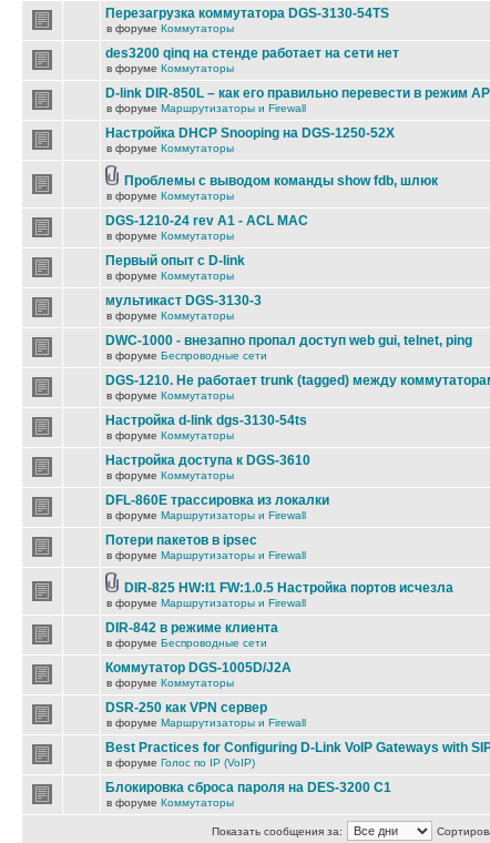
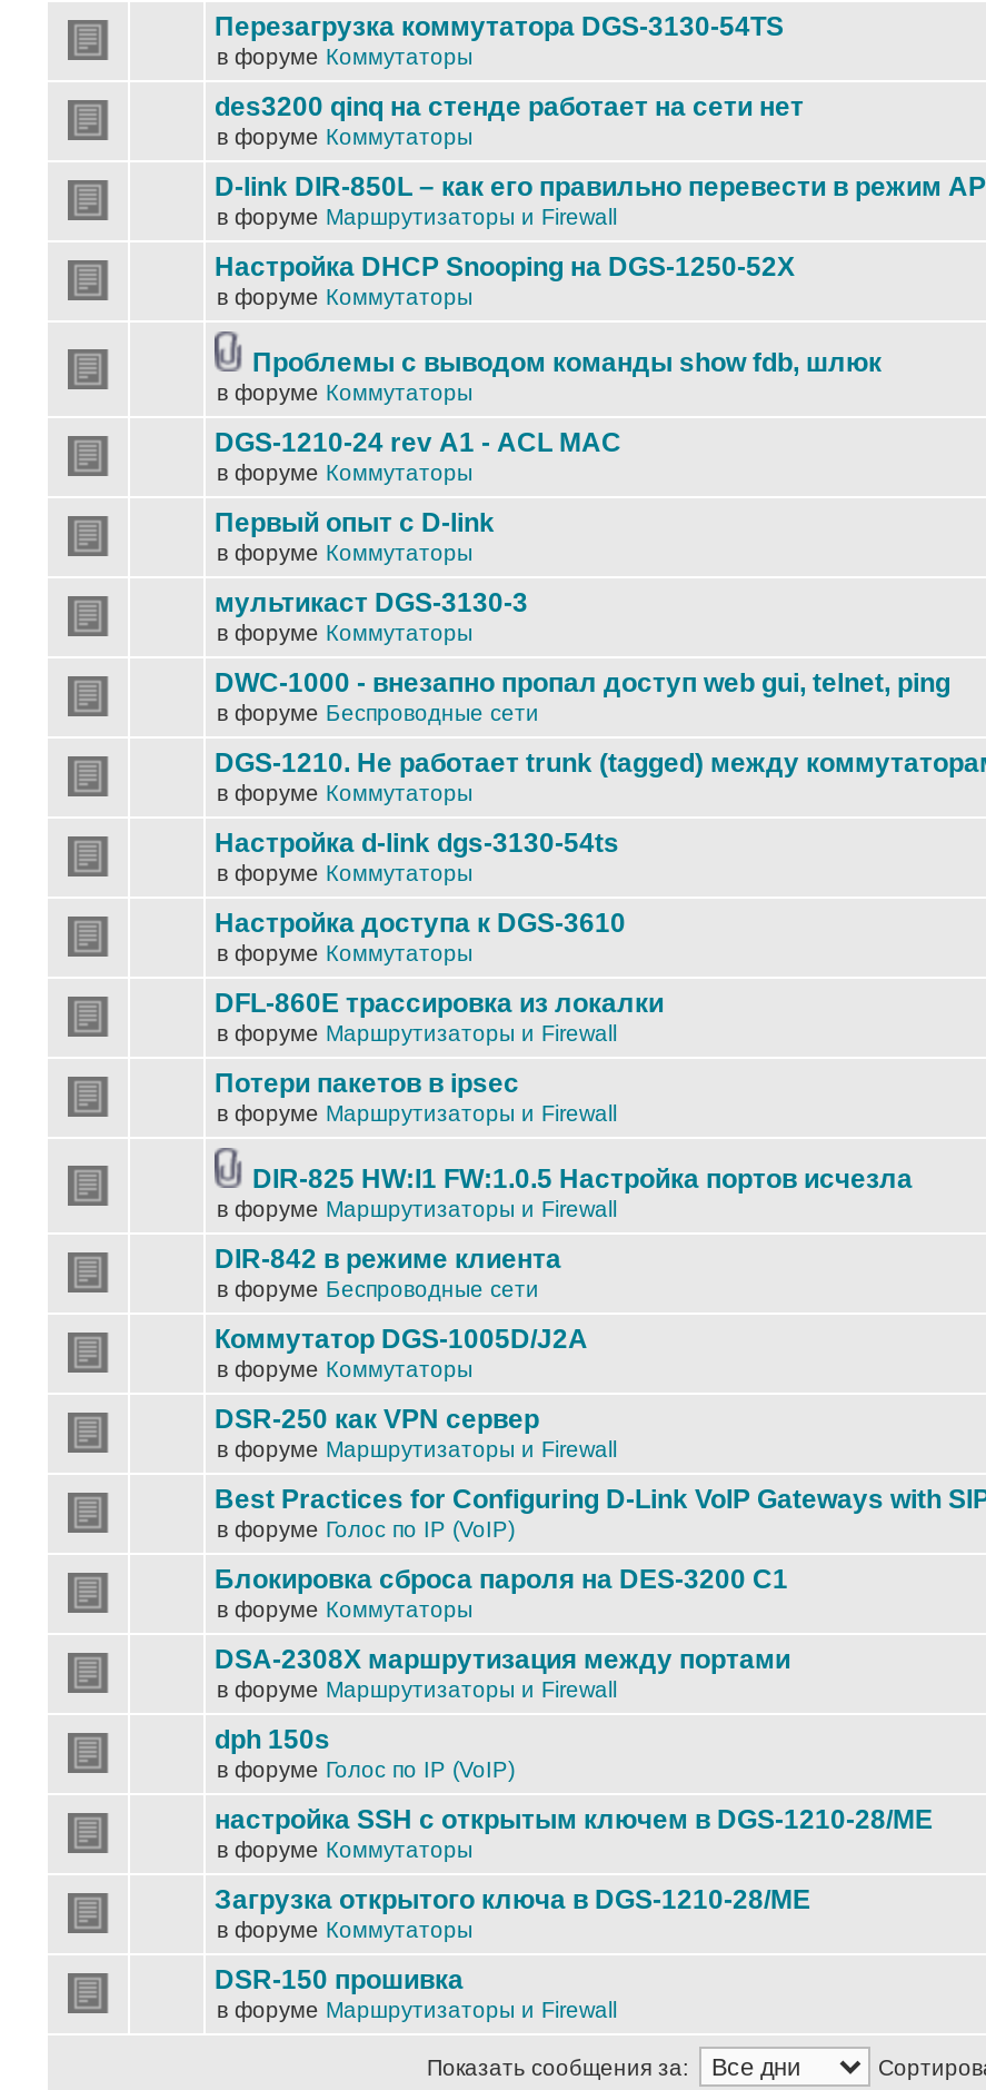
none -> [215,1644,933,2022] DSA-2308X маршрутизация между портами | в форуме Маршрутизаторы и Firewall | dph 150s | в форуме Голос по IP (VoIP) | настройка SSH с открытым ключем в DGS-1210-28/ME | в форуме Коммутаторы | Загрузка открытого ключа в DGS-1210-28/ME | в форуме Коммутаторы | DSR-150 прошивка | в форуме Маршрутизаторы и Firewall

